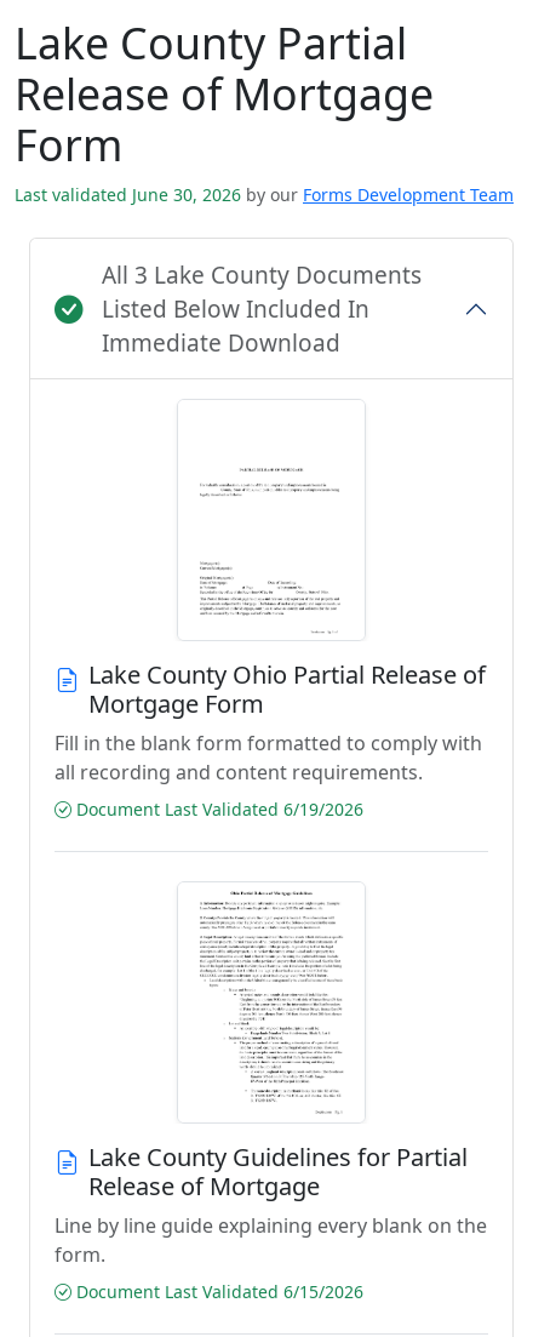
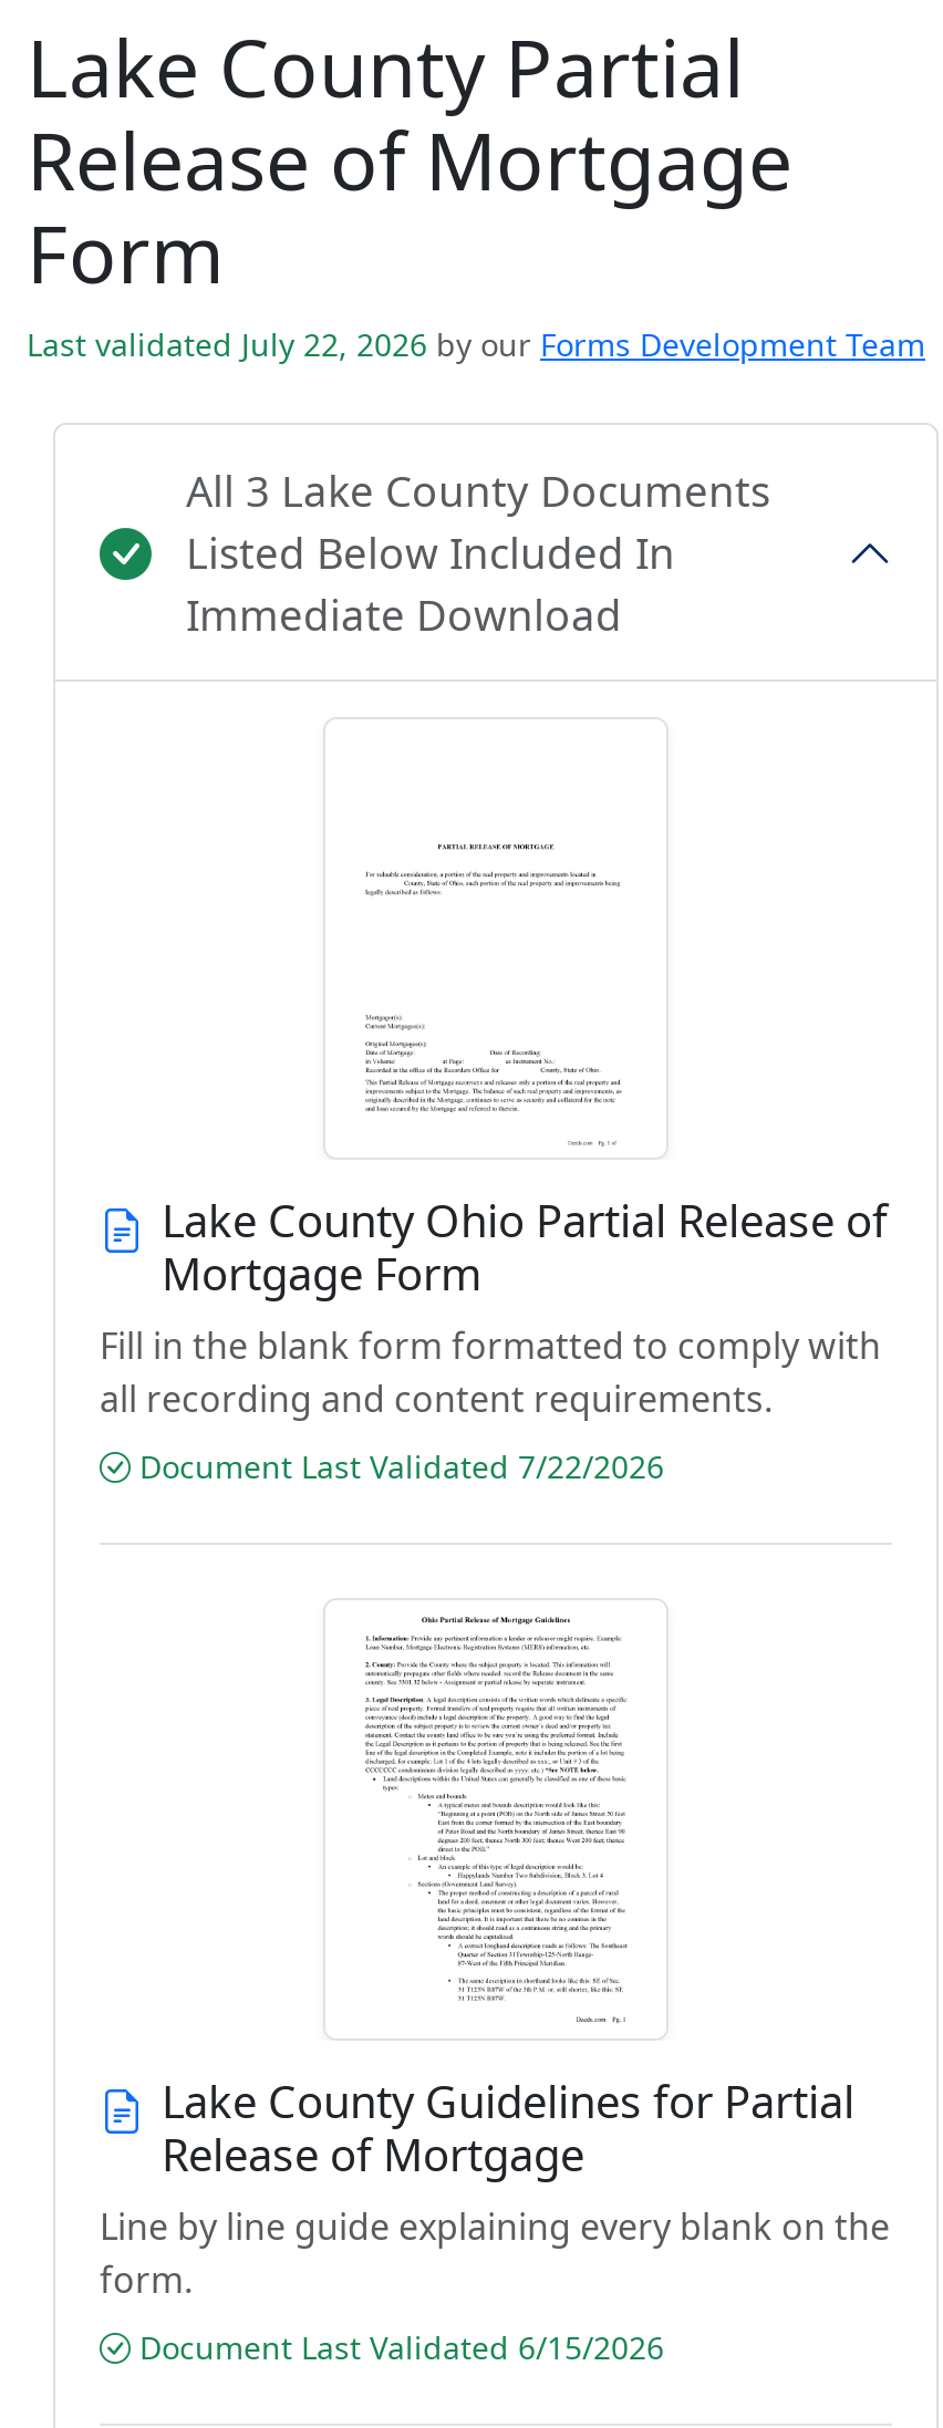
[15,183,514,206] Last validated June 30, 2026 by our Forms Development Team -> [27,323,925,365] Last validated July 22, 2026 by our Forms Development Team
[71,798,363,821] Document Last Validated 6/19/2026 -> [131,1445,664,1487] Document Last Validated 7/22/2026

